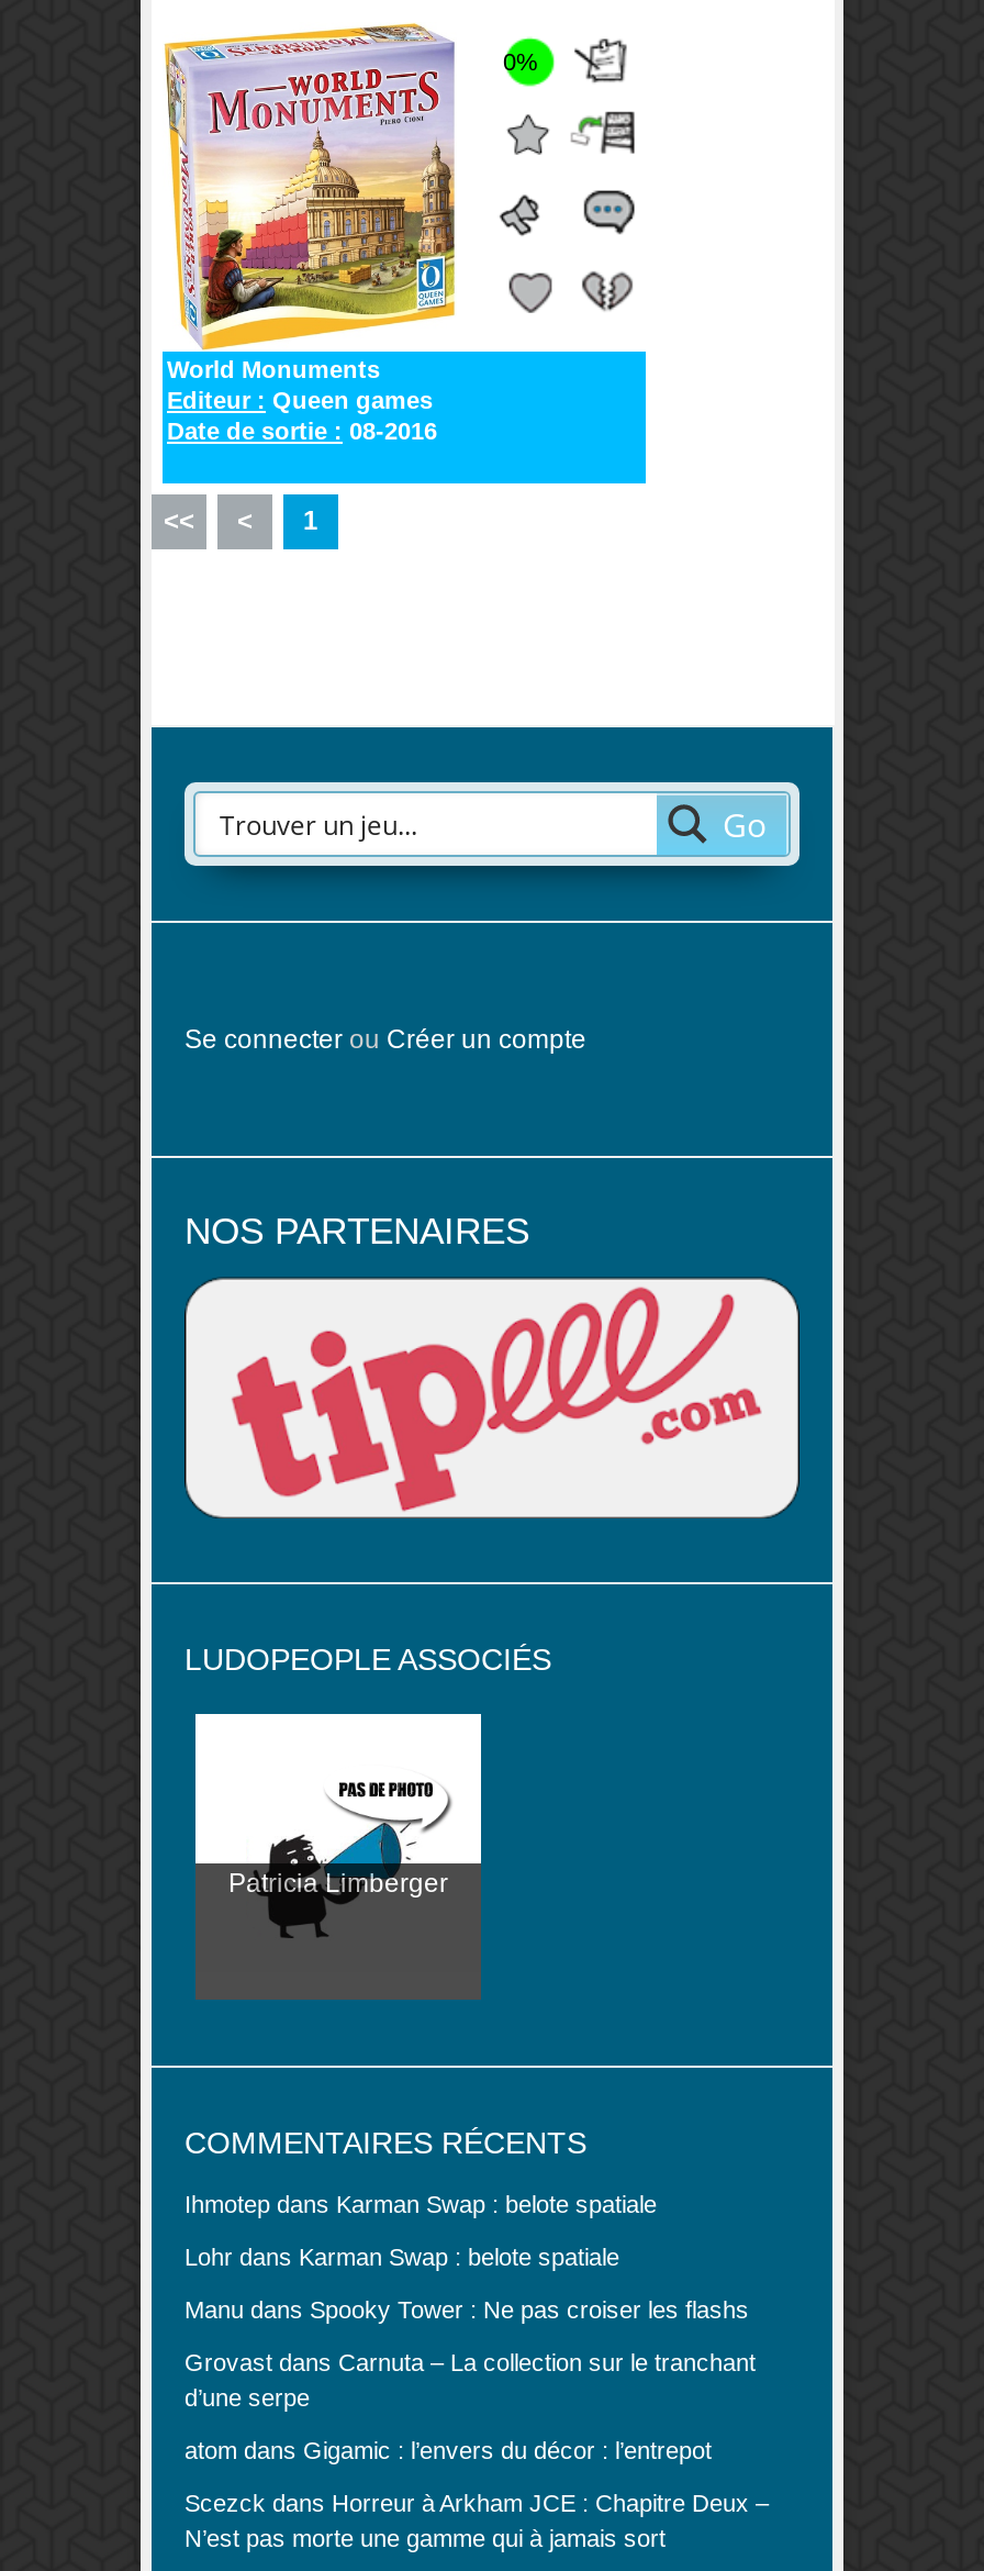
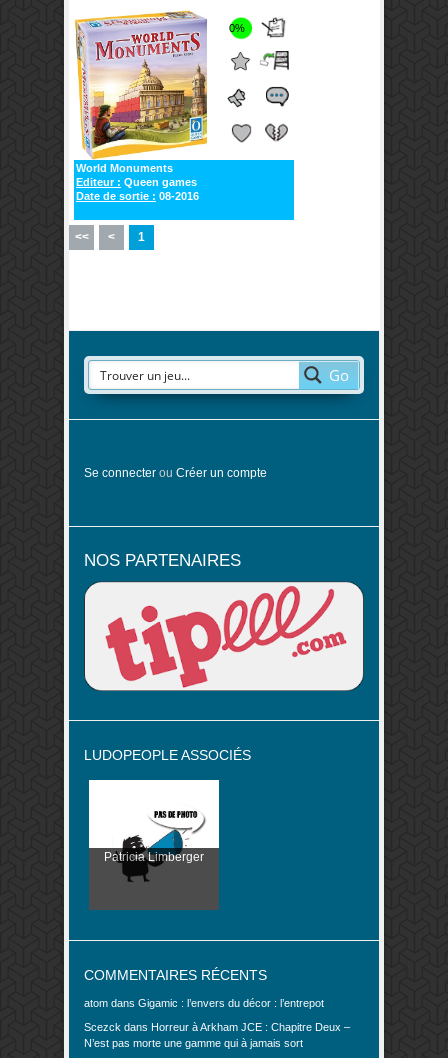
[185,2190,756,2410] Ihmotep dans Karman Swap : belote spatiale | Lohr dans Karman Swap : belote spatiale | Manu dans Spooky Tower : Ne pas croiser les flashs | Grovast dans Carnuta – La collection sur le tranchant | d’une serpe -> none

